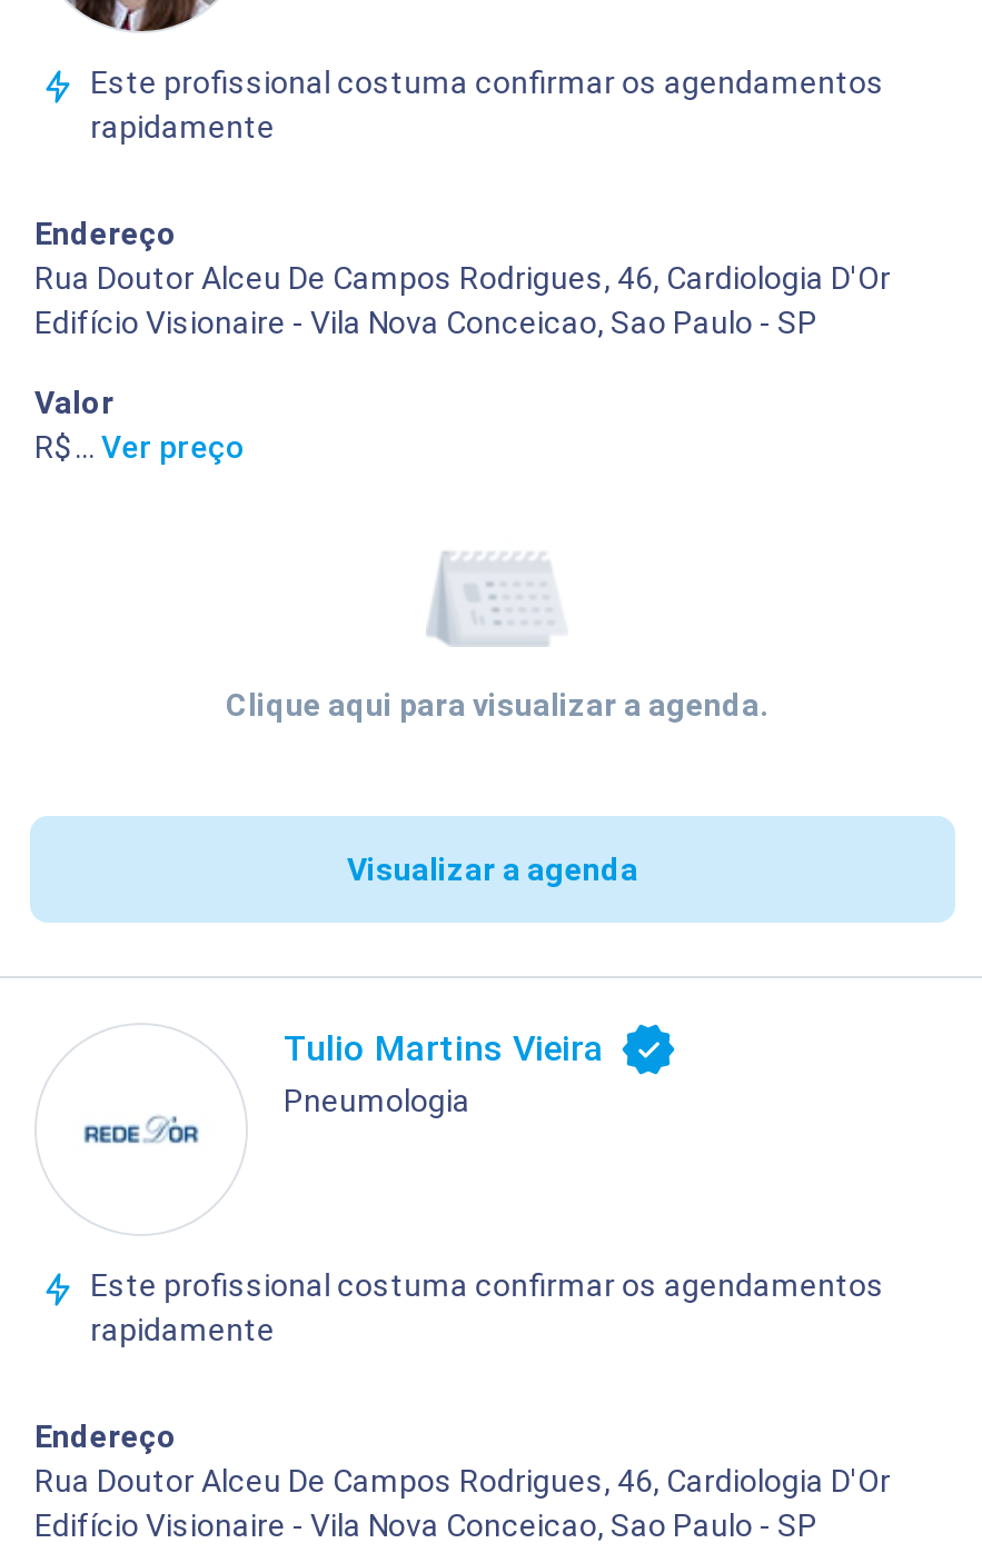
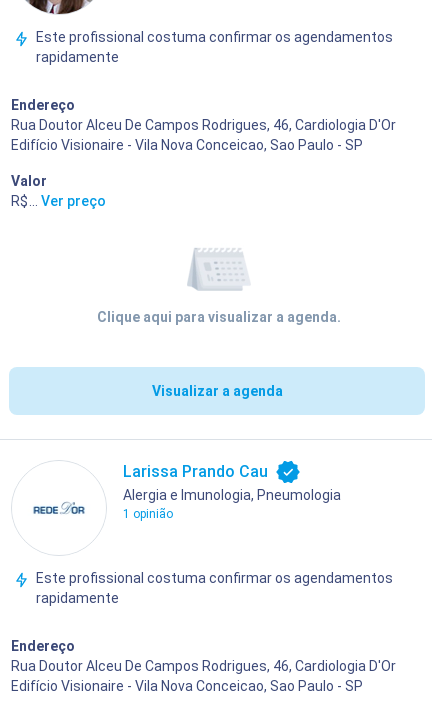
[284,1027,604,1118] Tulio Martins Vieira | Pneumologia -> [123,462,341,521] Larissa Prando Cau | Alergia e Imunologia, Pneumologia | 1 opinião

